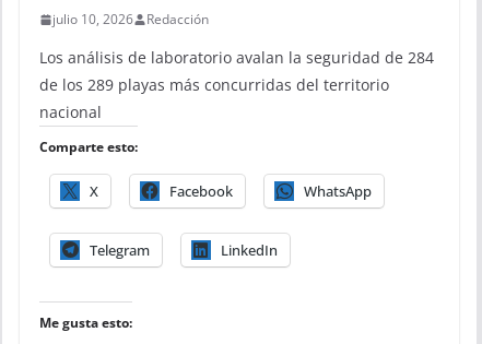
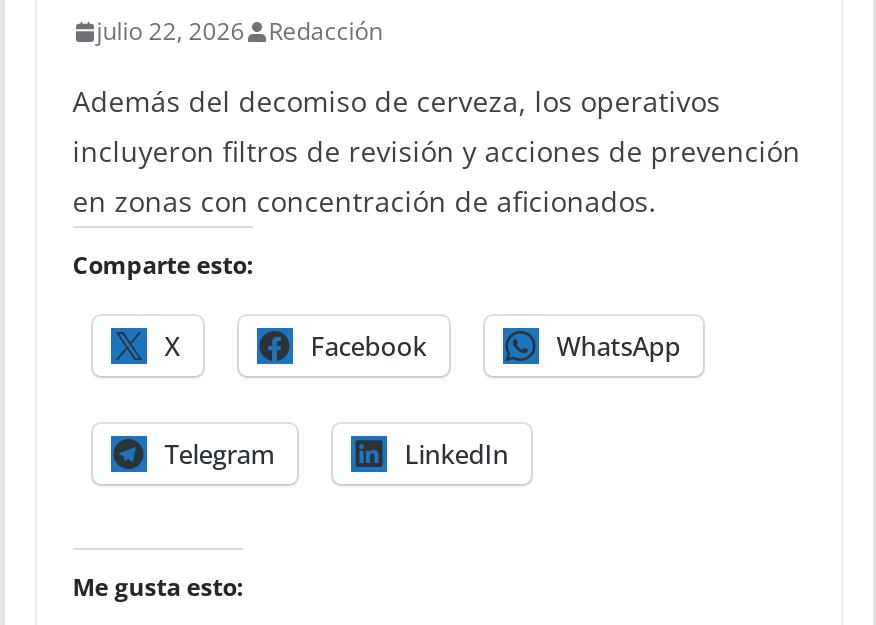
[52,10,208,29] julio 10, 2026 Redacción -> [96,14,382,48] julio 22, 2026 Redacción
[39,47,434,122] Los análisis de laboratorio avalan la seguridad de 284 | de los 289 playas más concurridas del territorio | nacional -> [72,82,800,220] Además del decomiso de cerveza, los operativos | incluyeron filtros de revisión y acciones de prevención | en zonas con concentración de aficionados.

